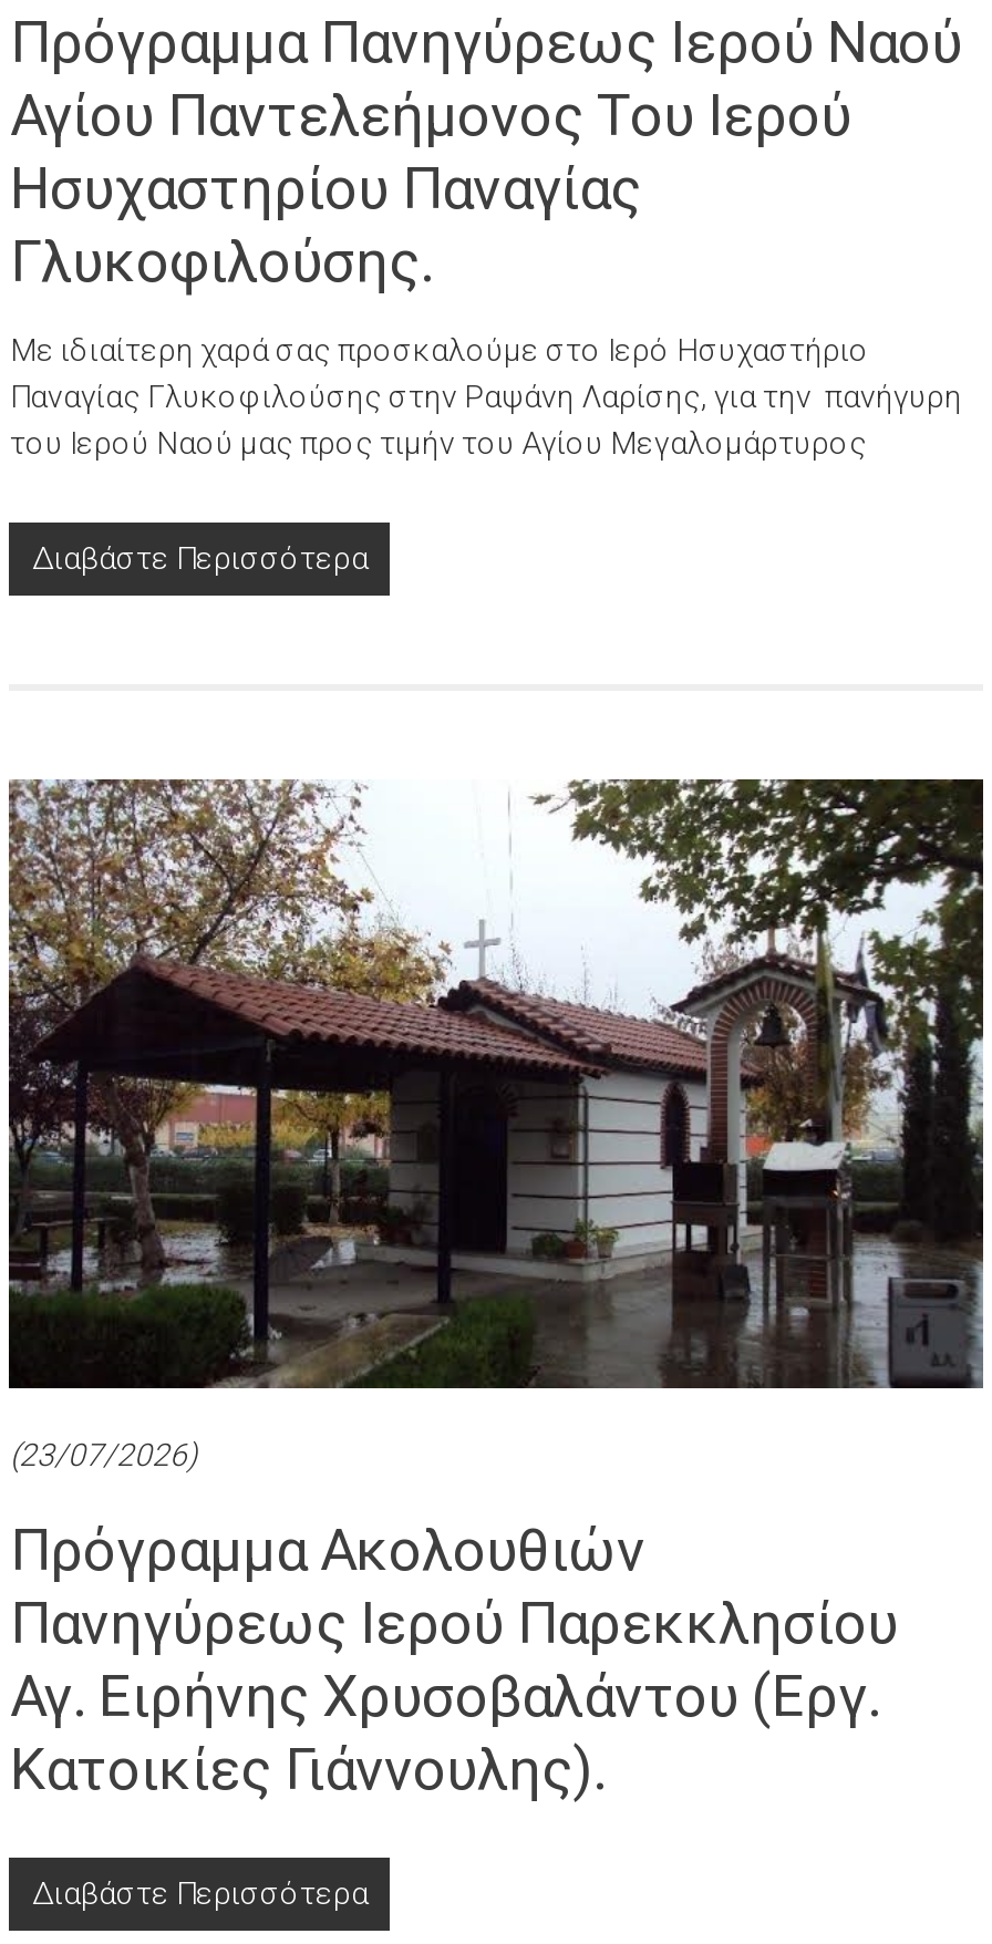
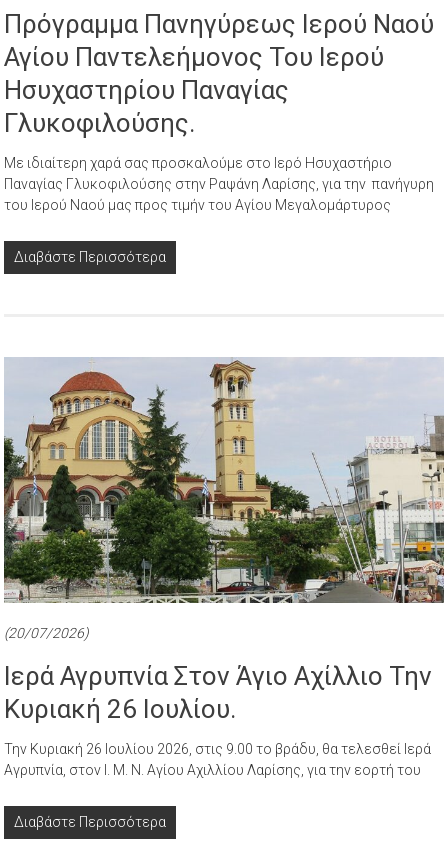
[7,776,985,1802] [image] | (23/07/2026) | Πρόγραμμα Ακολουθιών | Πανηγύρεως Ιερού Παρεκκλησίου | Αγ. Ειρήνης Χρυσοβαλάντου (Εργ. | Κατοικίες Γιάννουλης). -> [3,356,444,777] [image] | (20/07/2026) | Ιερά Αγρυπνία Στον Άγιο Αχίλλιο Την | Κυριακή 26 Ιουλίου. | Την Κυριακή 26 Ιουλίου 2026, στις 9.00 το βράδυ, θα τελεσθεί Ιερά | Αγρυπνία, στον Ι. Μ. Ν. Αγίου Αχιλλίου Λαρίσης, για την εορτή του

